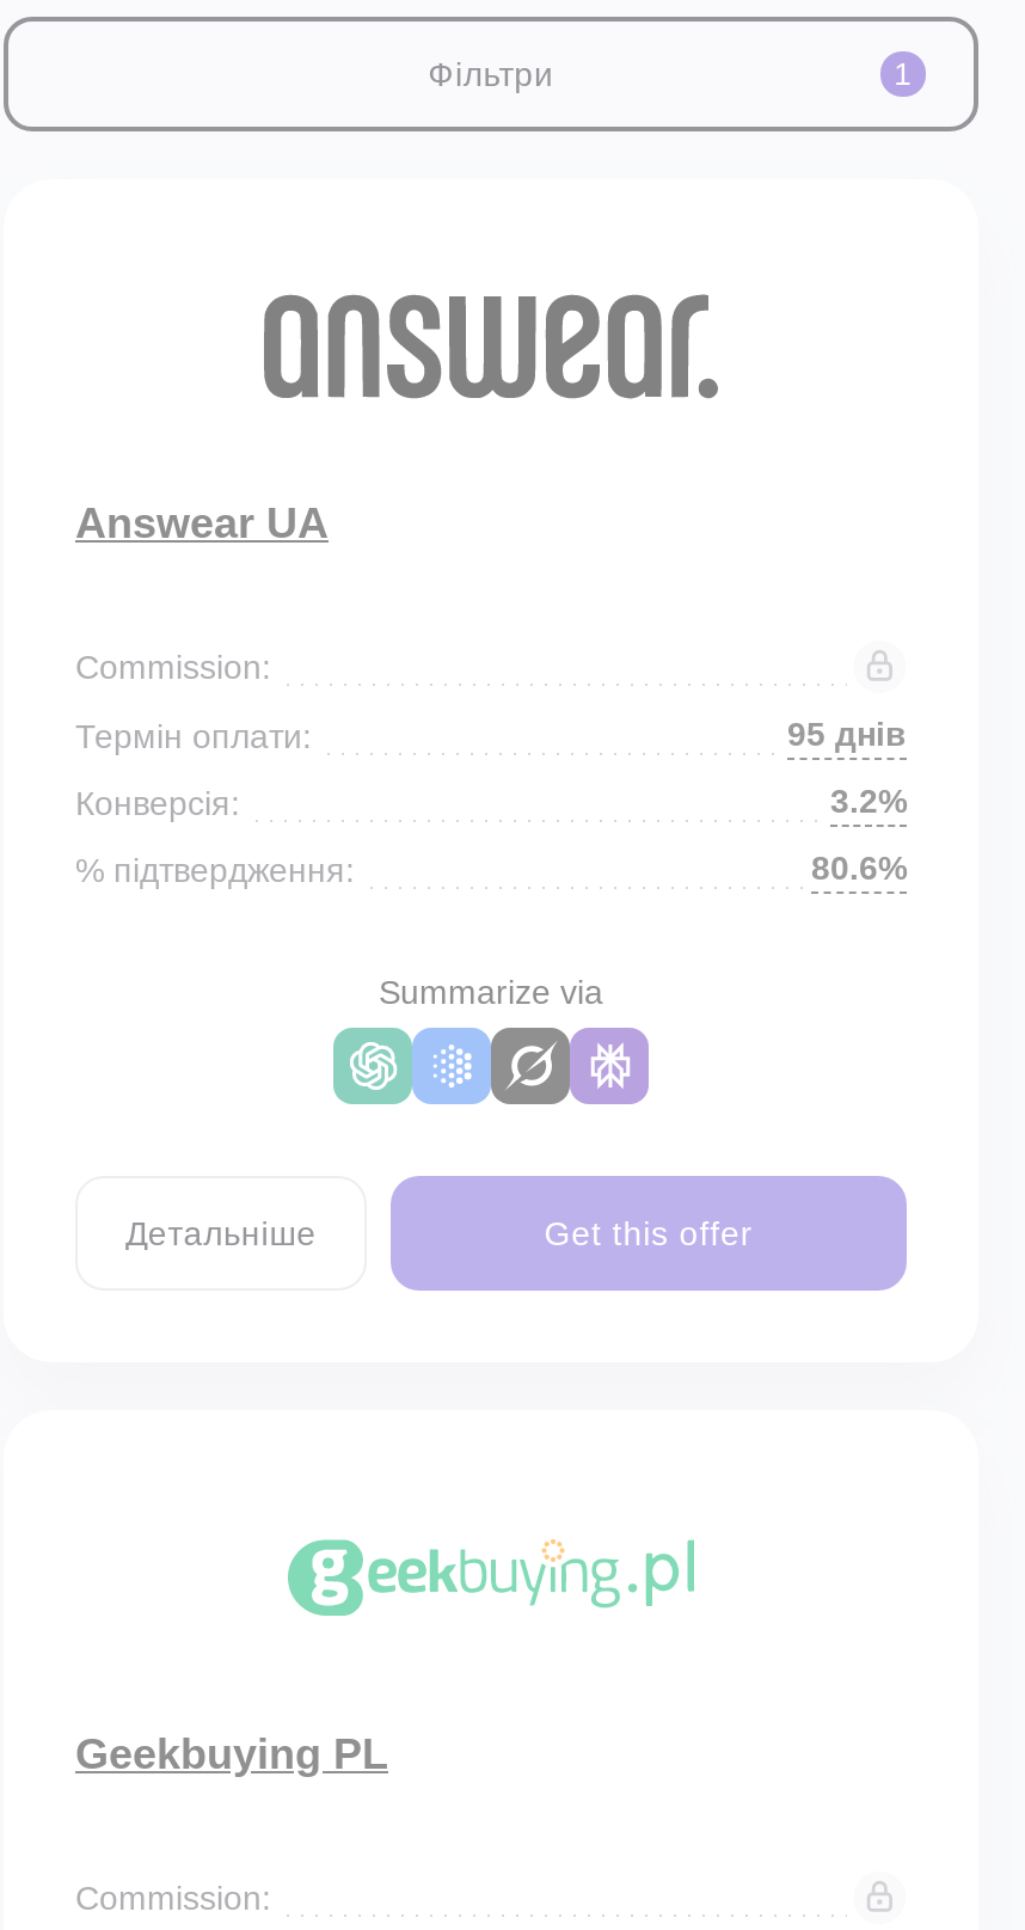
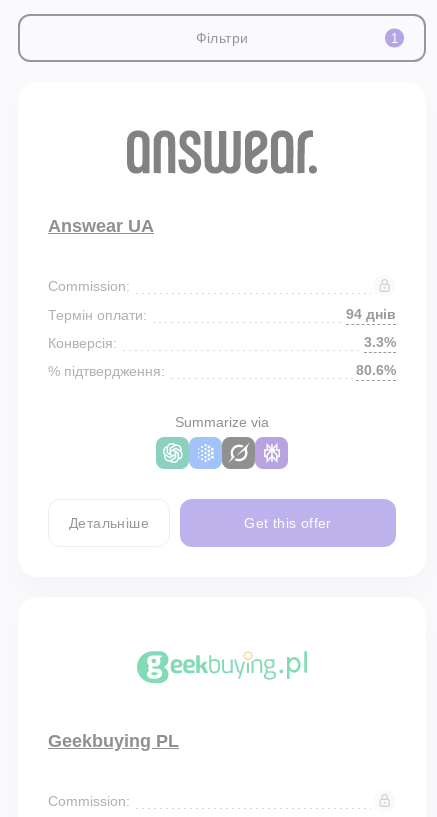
[787,715,907,753] 95 днів -> [346,306,396,322] 94 днів
[830,782,907,820] 3.2% -> [364,334,396,350] 3.3%

